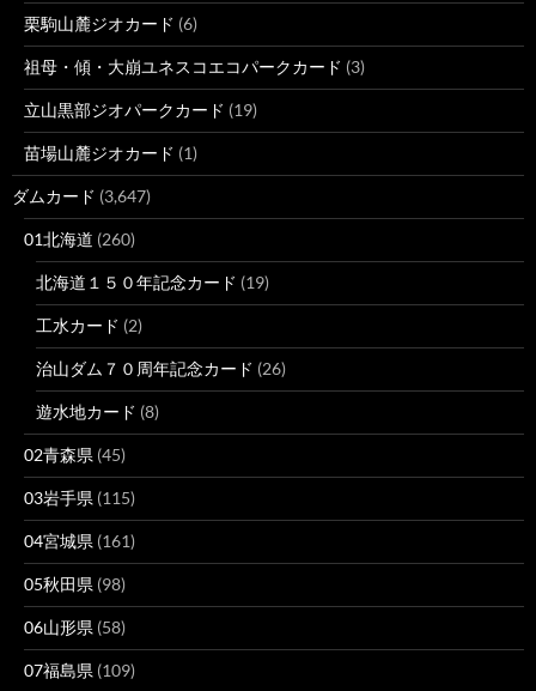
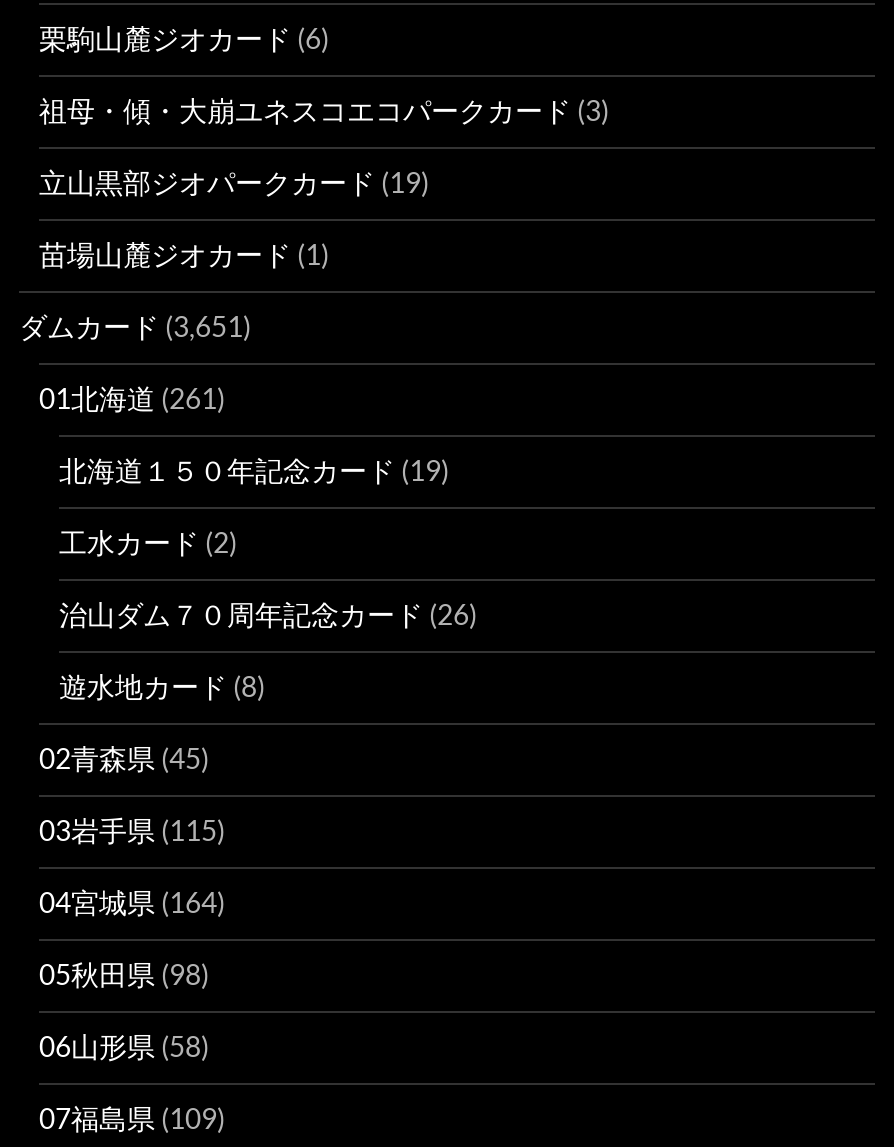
[12,186,151,206] ダムカード(3,647) -> [19,309,251,343] ダムカード(3,651)
[24,229,135,249] 01北海道(260) -> [39,381,225,415] 01北海道(261)
[24,531,135,551] 04宮城県(161) -> [39,885,225,919] 04宮城県(164)

